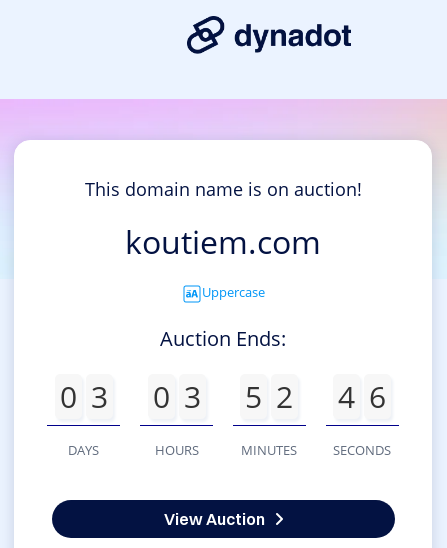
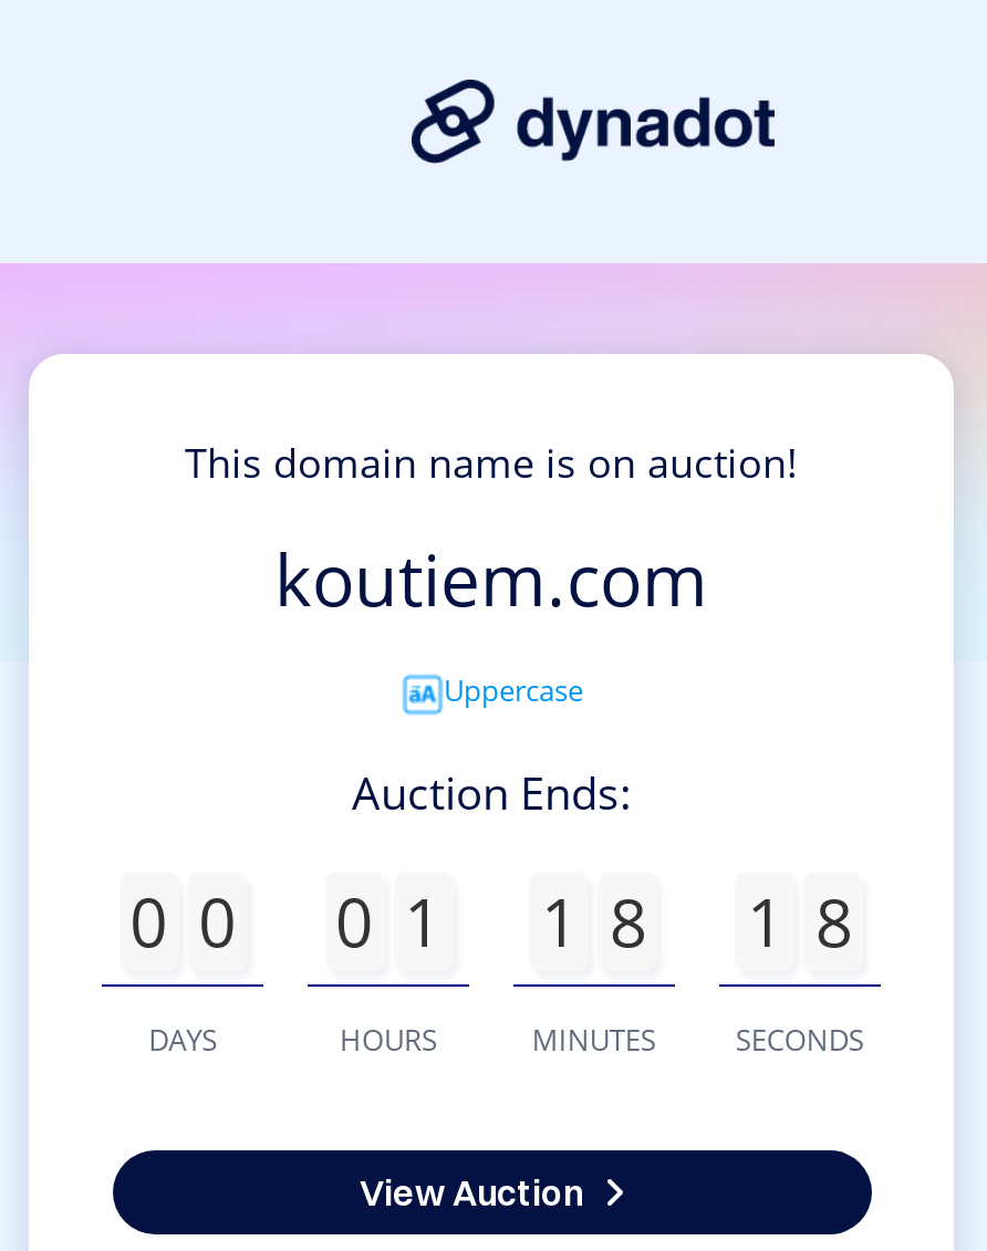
[60,376,108,417] 0 3 -> [130,876,236,967] 0 0
[152,376,200,417] 0 3 -> [335,876,441,967] 0 1
[245,376,293,417] 5 2 -> [541,876,647,967] 1 8
[338,376,386,417] 4 6 -> [746,876,853,967] 1 8

